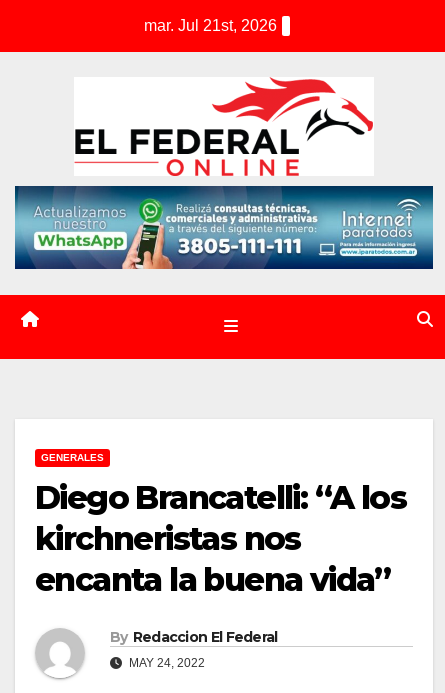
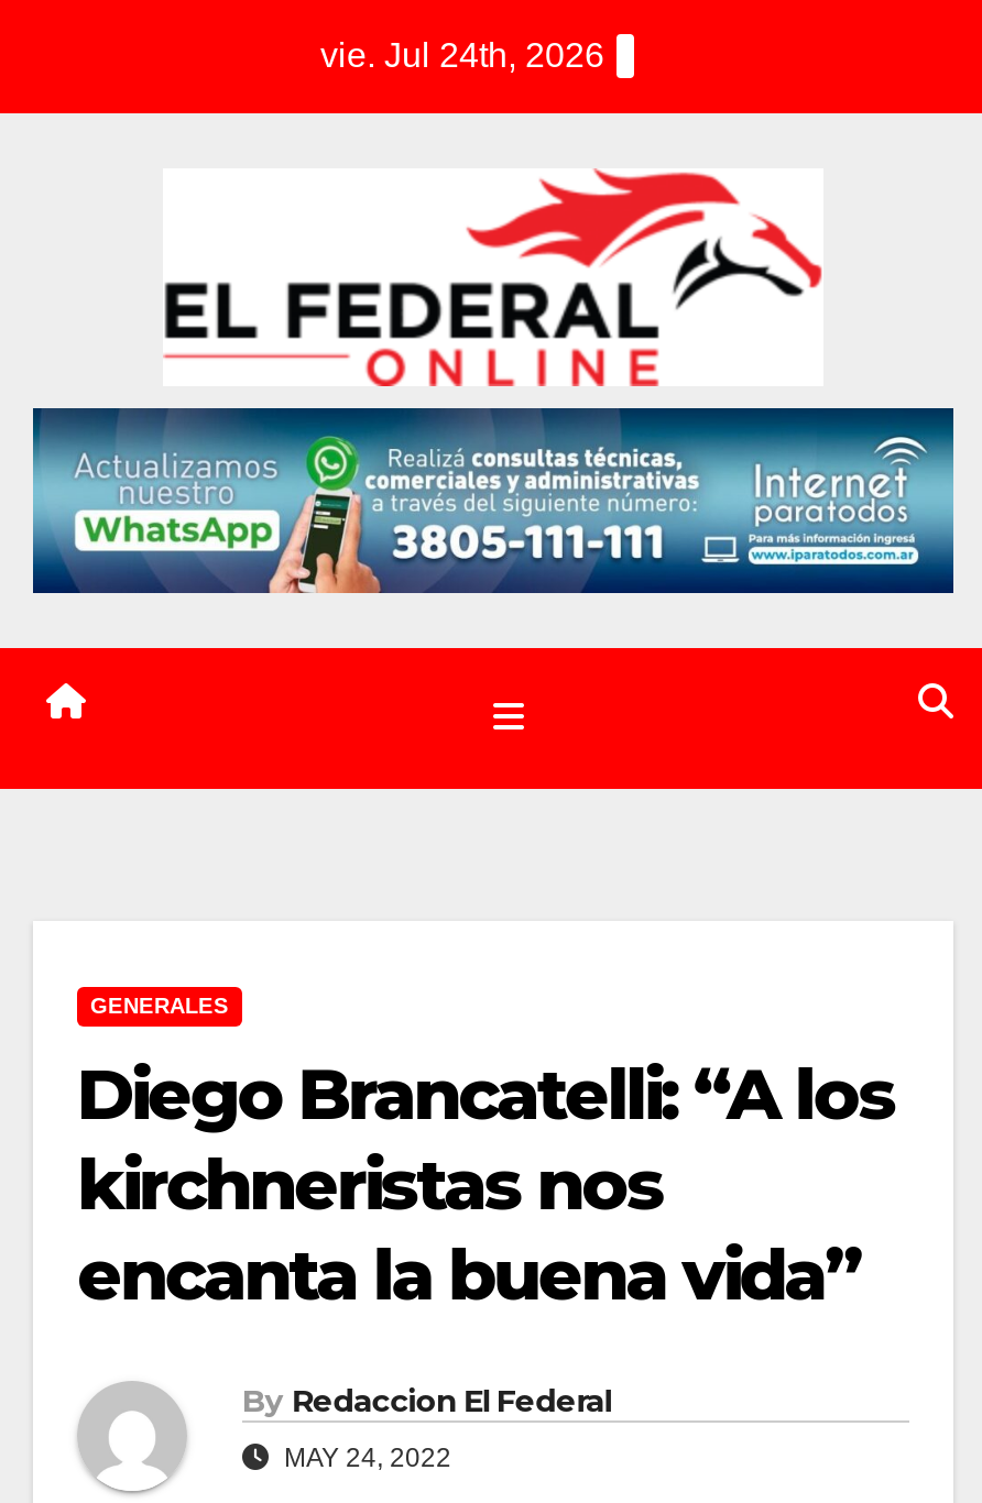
[143,17,276,34] mar. Jul 21st, 2026 -> [320,36,604,74] vie. Jul 24th, 2026

